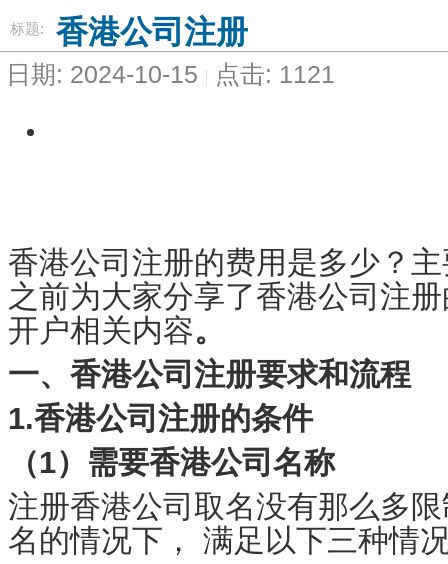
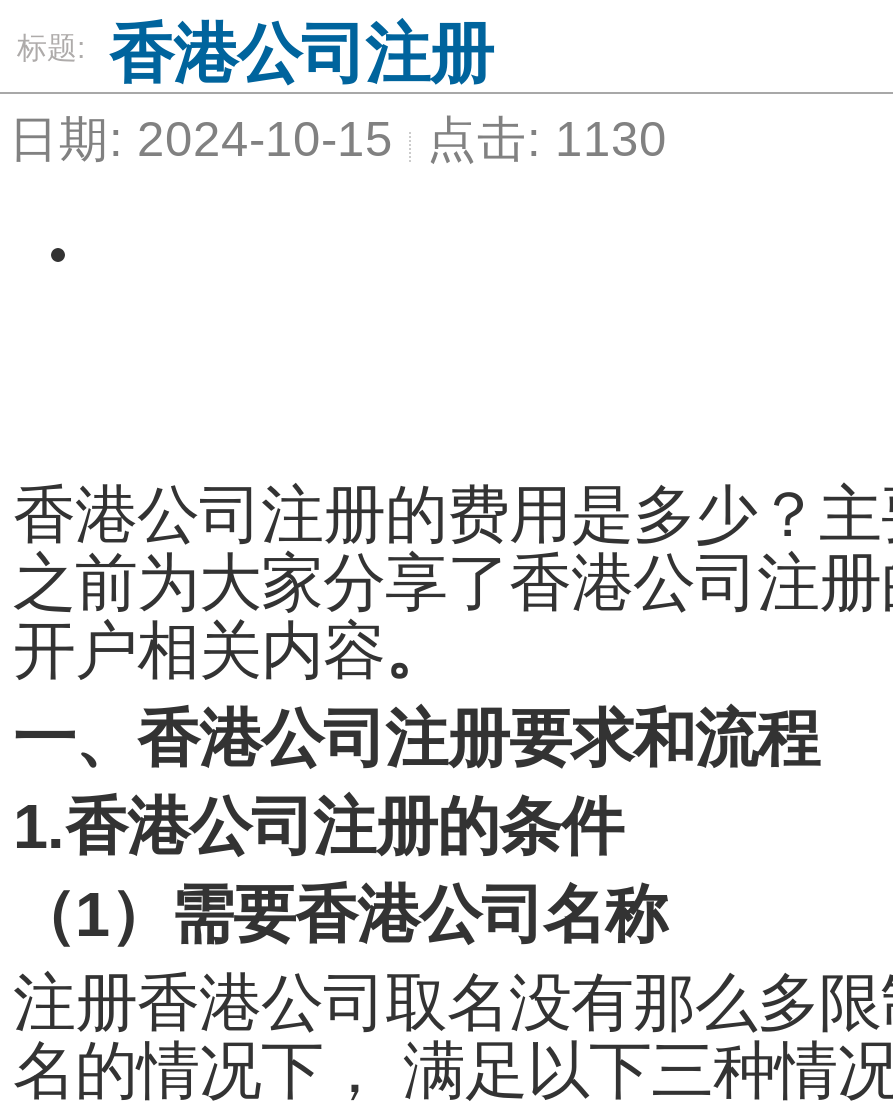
[6,61,335,88] 日期: 2024-10-15 点击: 1121 -> [9,112,667,166] 日期: 2024-10-15 点击: 1130

